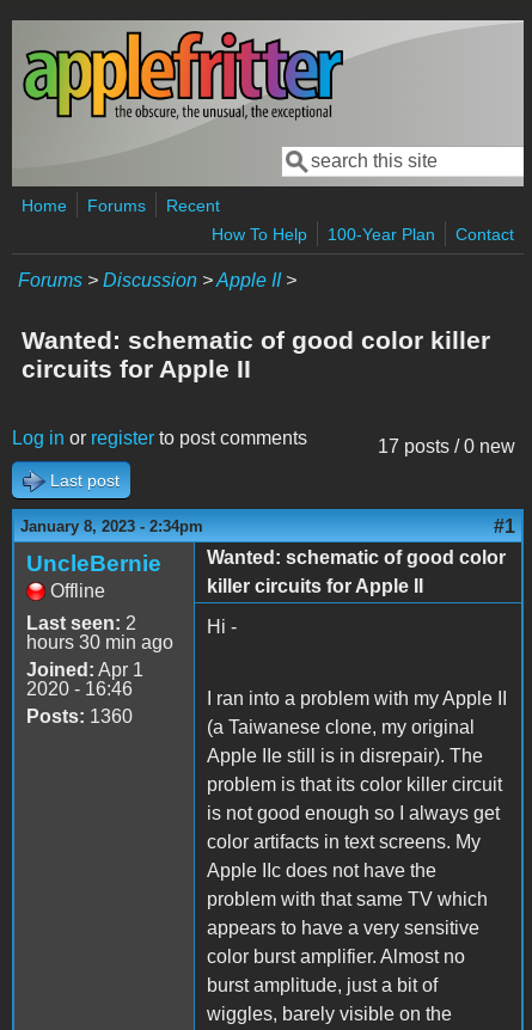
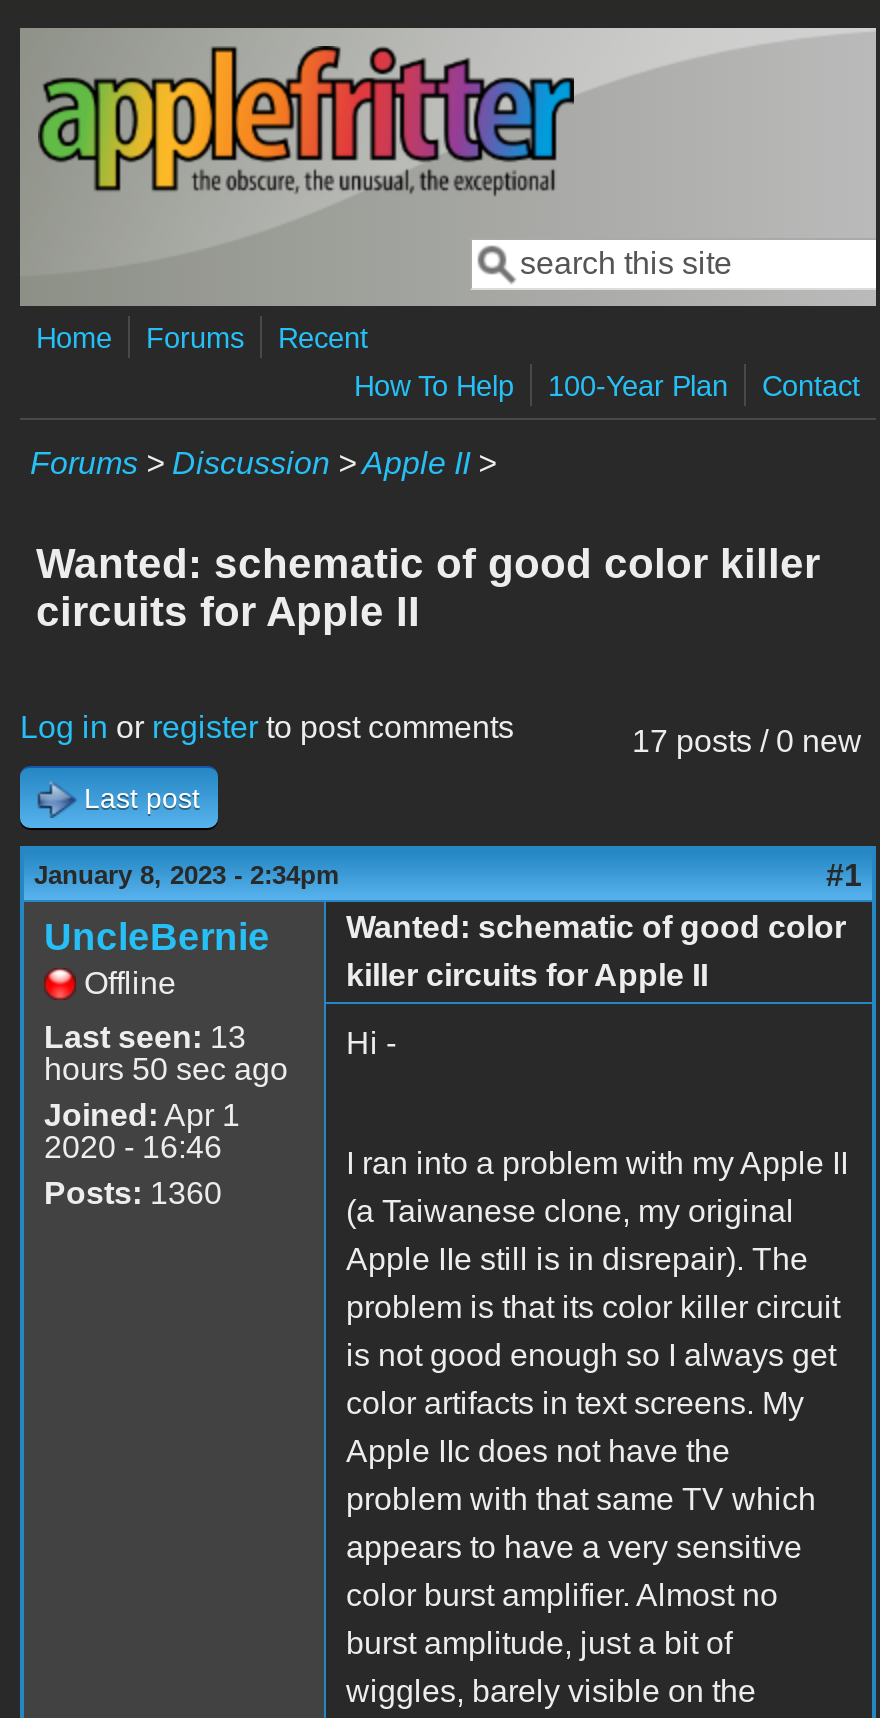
[26,613,136,633] Last seen: 2 -> [44,1020,246,1054] Last seen: 13
[26,632,173,652] hours 30 min ago -> [44,1052,288,1086] hours 50 sec ago

